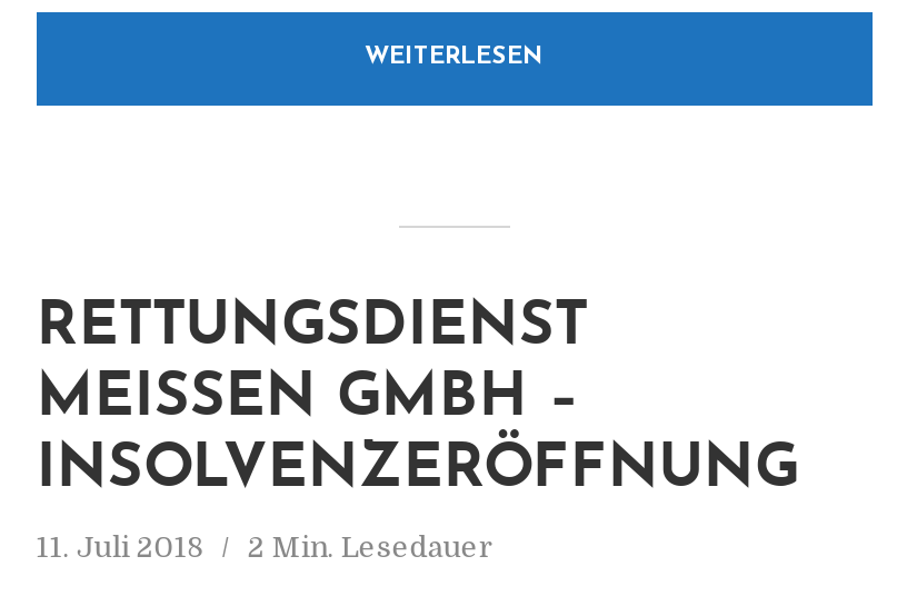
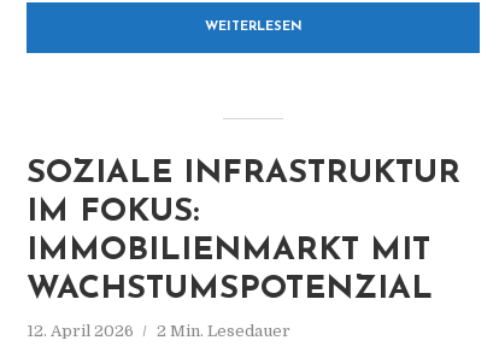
[36,299,754,501] RETTUNGSDIENST | MEISSEN GMBH – I | NSOLVENZERÖFFNUNG -> [26,158,460,306] SOZIALE INFRASTRUKTUR | IM FOKUS: | IMMOBILIENMARKT MIT | WACHSTUMSPOTENZIAL
[36,530,494,564] 11. Juli 2018 2 Min. Lesedauer -> [26,322,290,340] 12. April 2026 2 Min. Lesedauer

